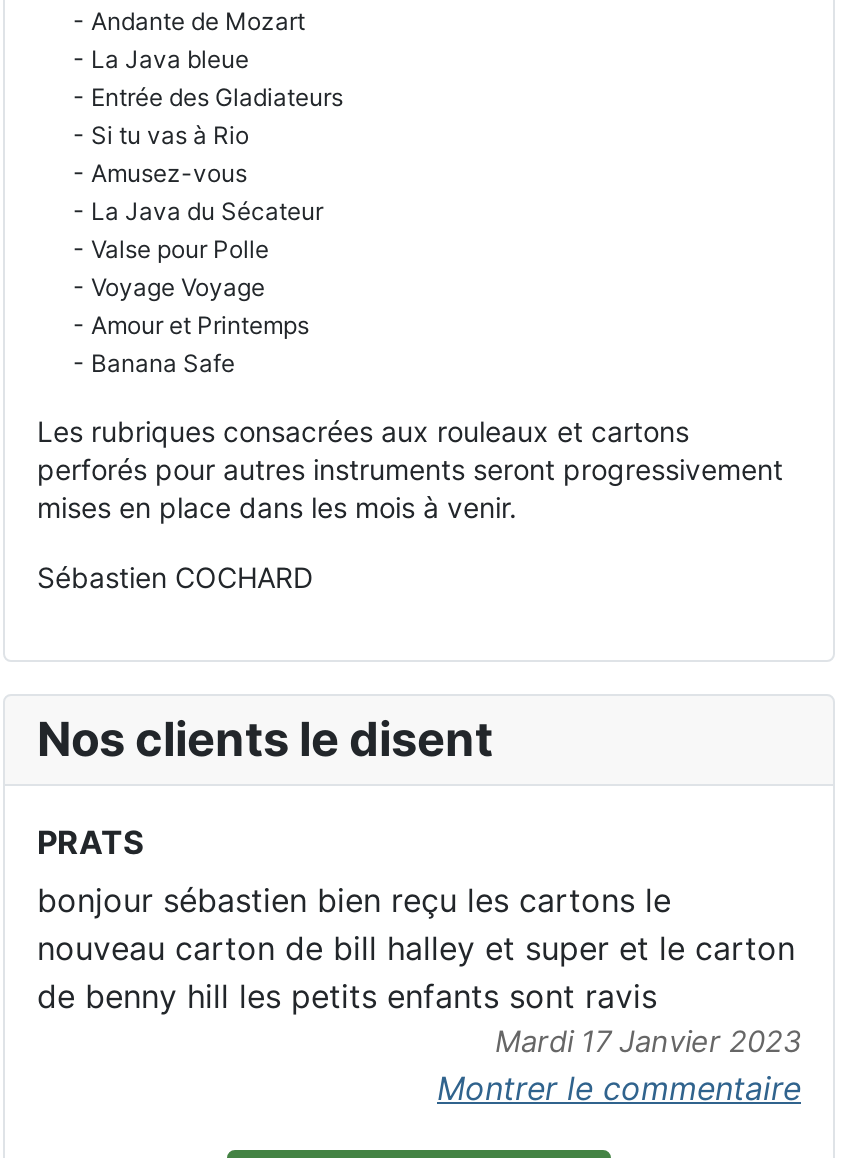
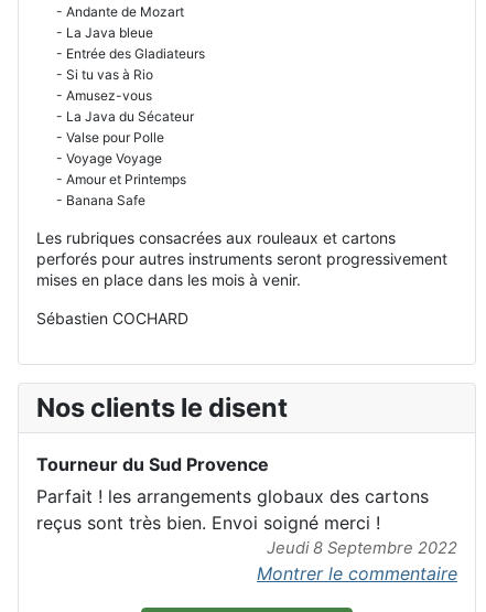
[37,822,801,1060] PRATS | bonjour sébastien bien reçu les cartons le | nouveau carton de bill halley et super et le carton | de benny hill les petits enfants sont ravis | Mardi 17 Janvier 2023 -> [36,453,457,558] Tourneur du Sud Provence | Parfait ! les arrangements globaux des cartons | reçus sont très bien. Envoi soigné merci ! | Jeudi 8 Septembre 2022

